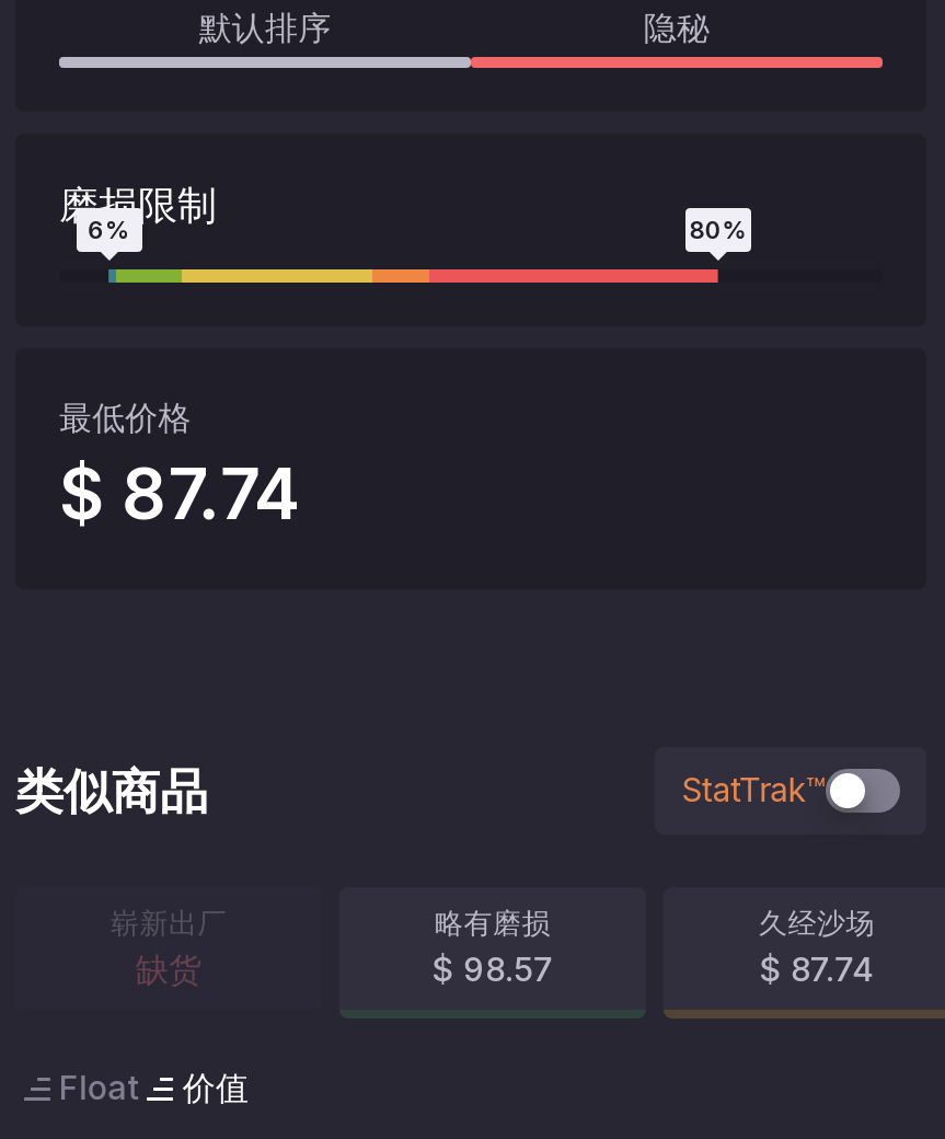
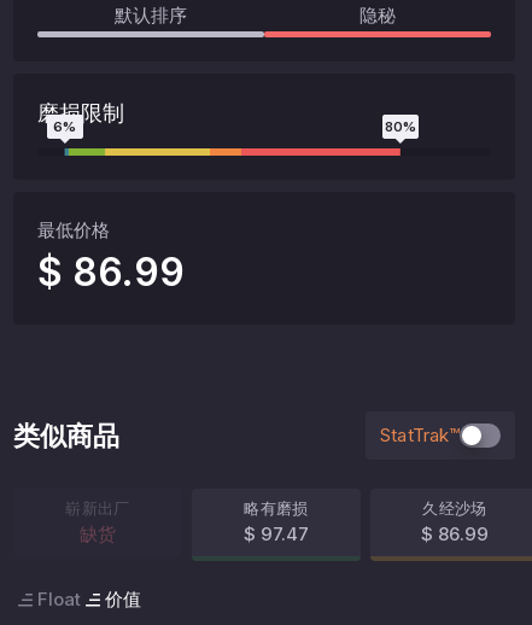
[59,451,302,537] $ 87.74 -> [37,249,184,296] $ 86.99
[432,948,554,990] $ 98.57 -> [243,522,309,545] $ 97.47
[759,948,874,990] $ 87.74 -> [421,522,489,545] $ 86.99

